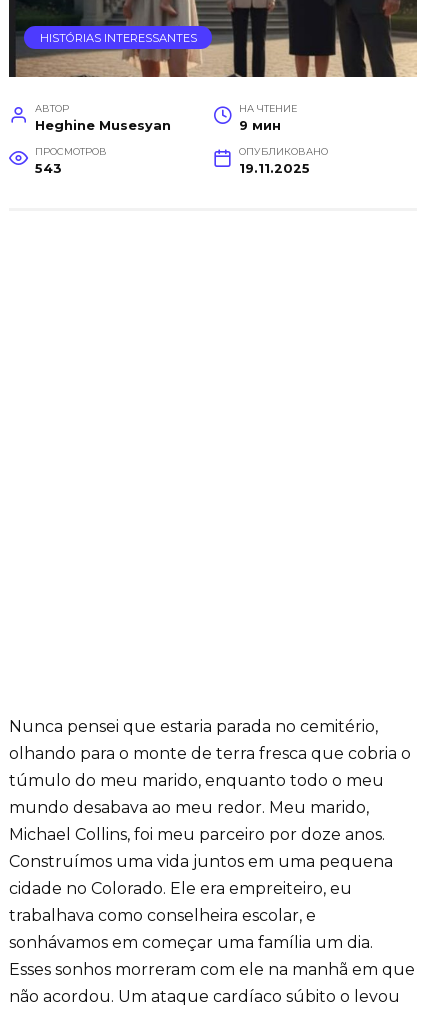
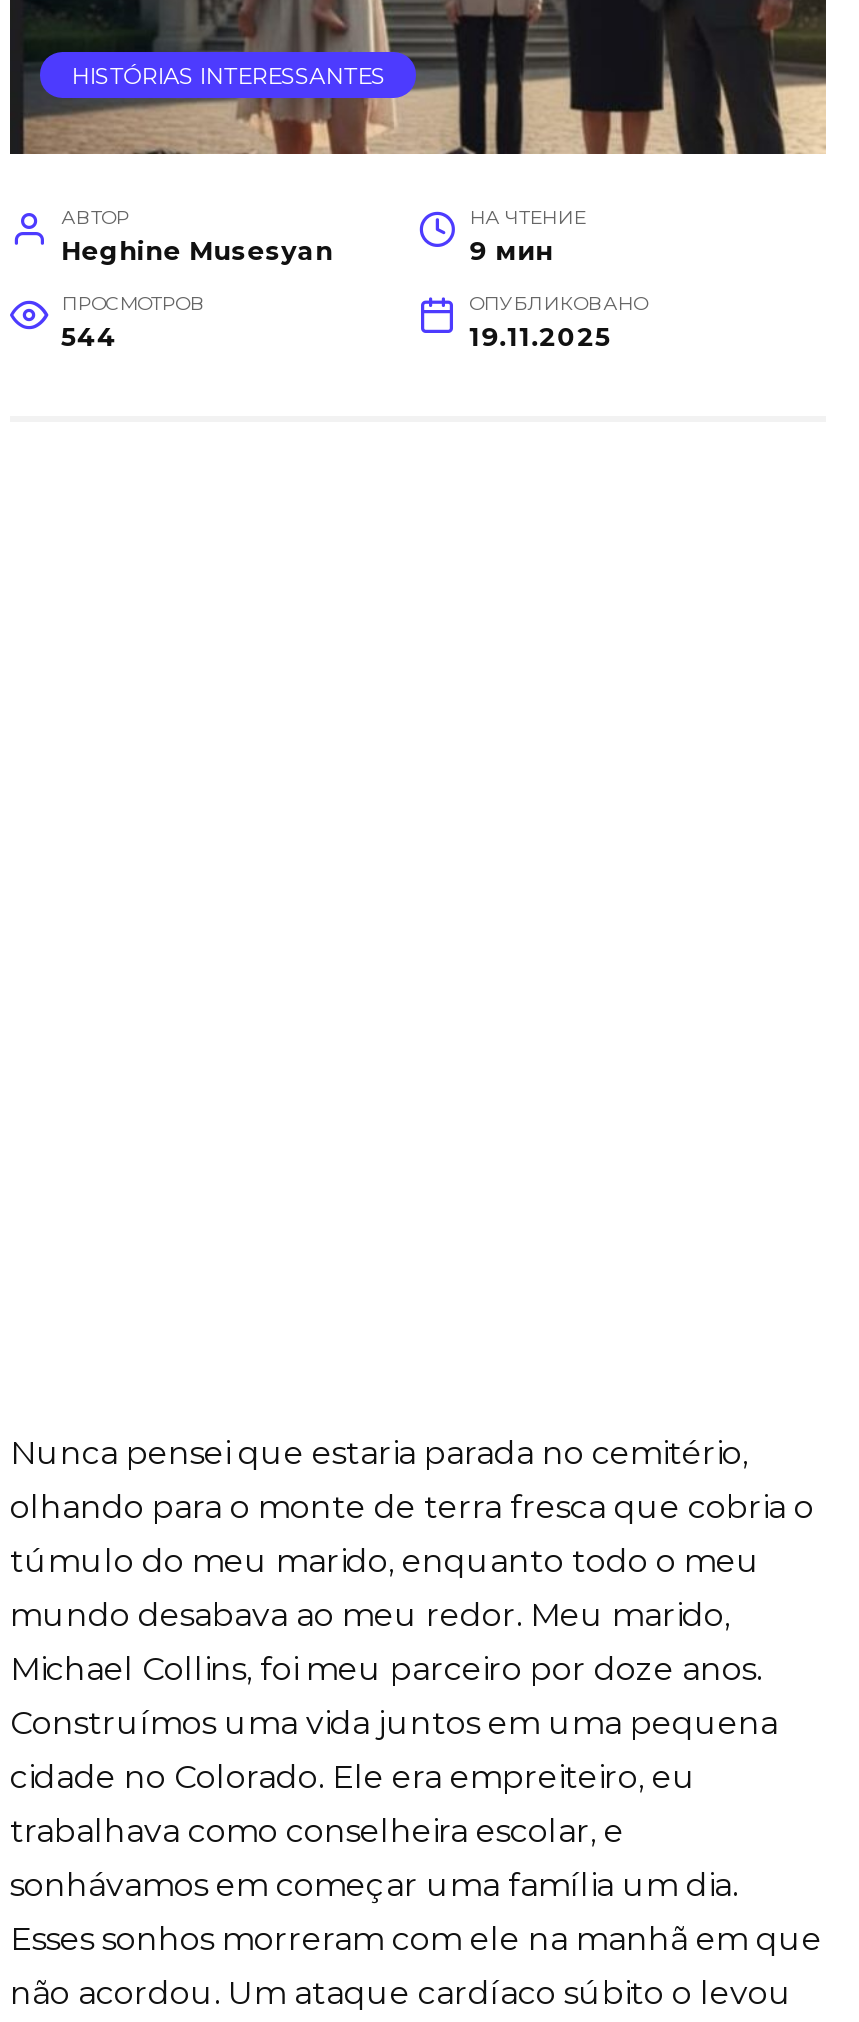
[35,161,62,176] 543 -> [61,323,117,353] 544

